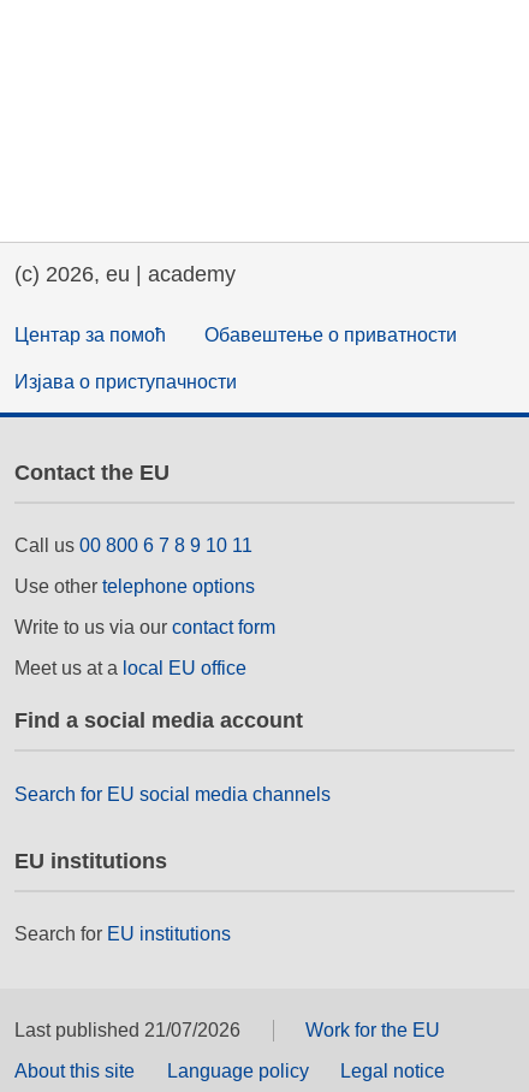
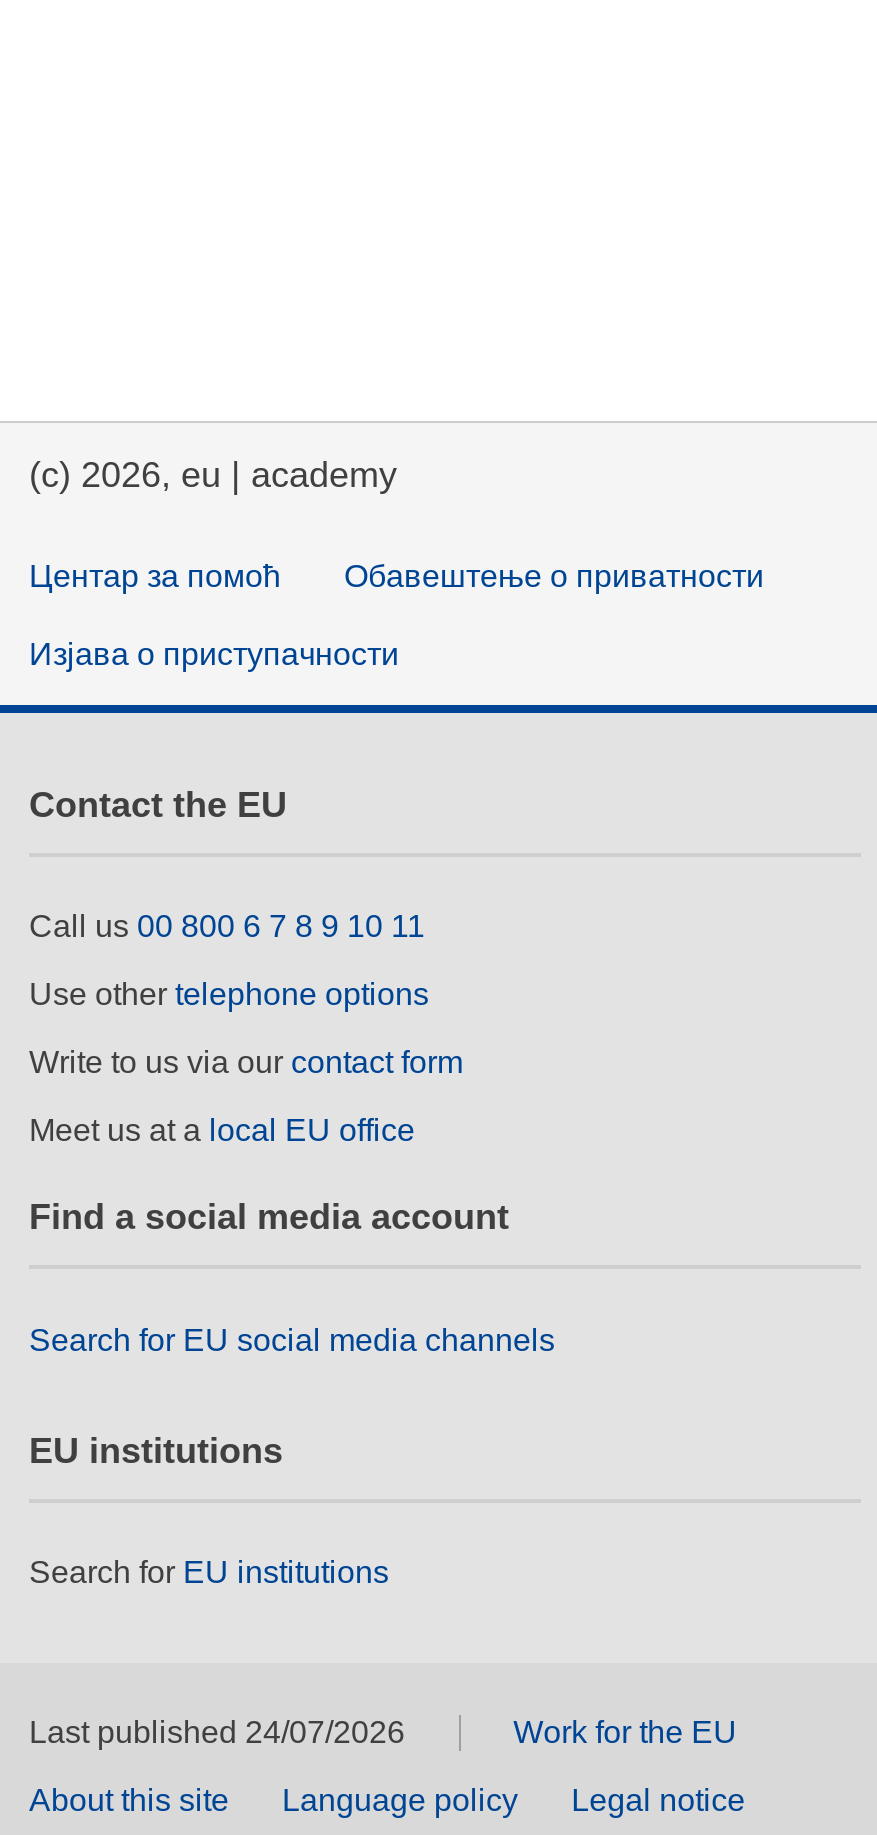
[14,1020,240,1041] Last published 21/07/2026 -> [29,1716,405,1750] Last published 24/07/2026

